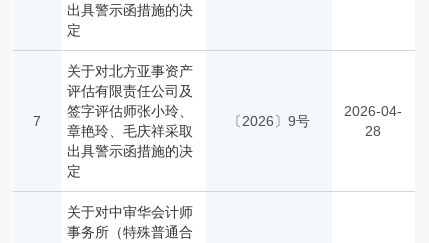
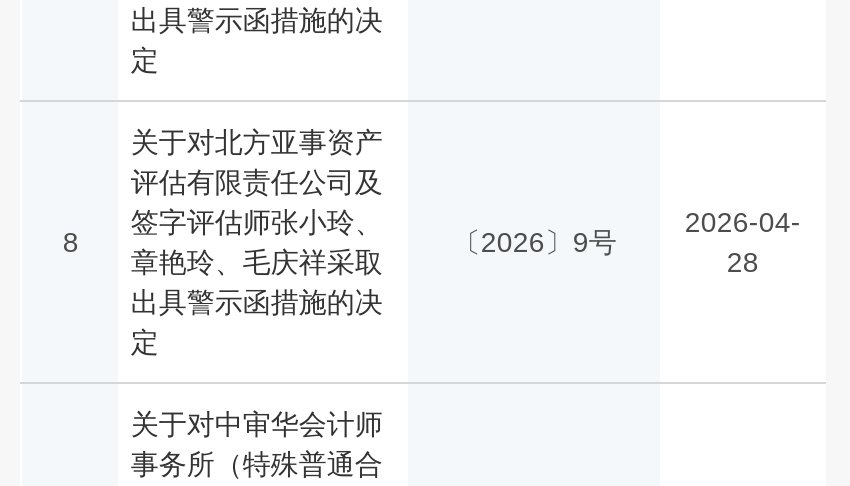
[33,113,41,129] 7 -> [63,226,79,258] 8

